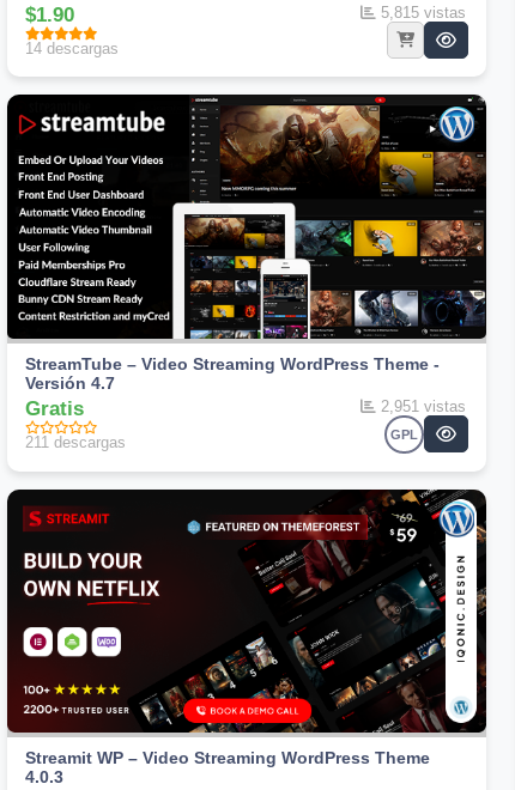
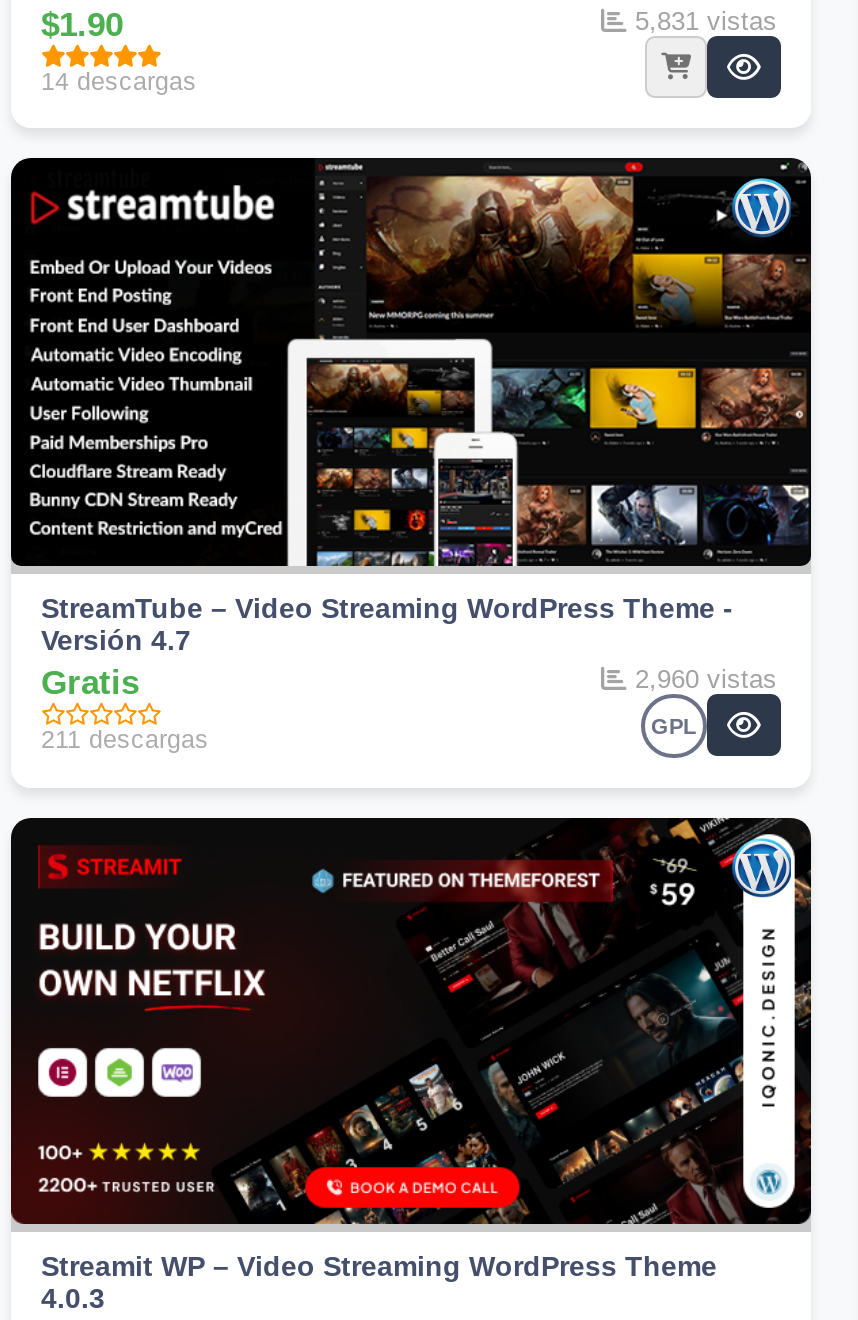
[376,4,466,22] 5,815 vistas -> [627,7,777,37] 5,831 vistas
[376,397,466,415] 2,951 vistas -> [627,663,777,693] 2,960 vistas

